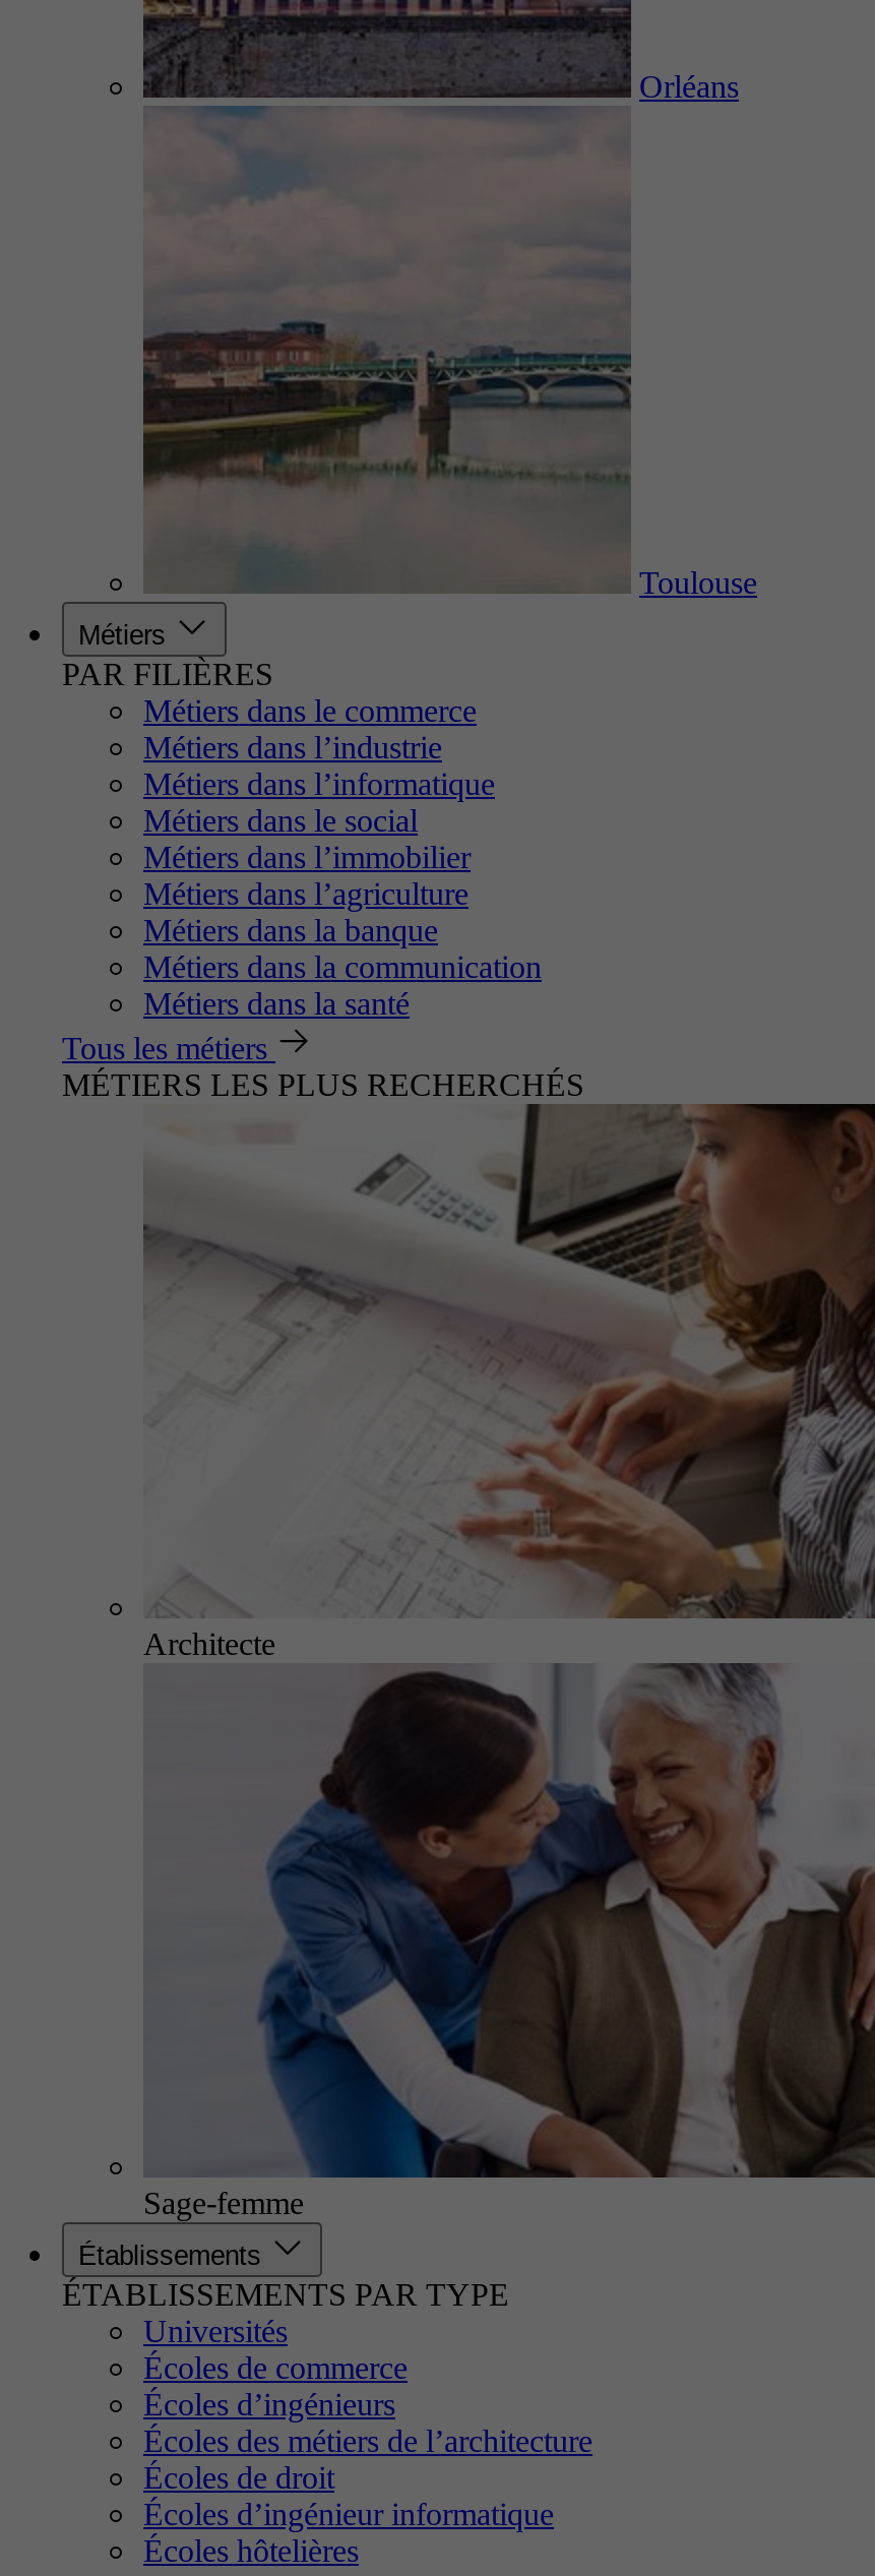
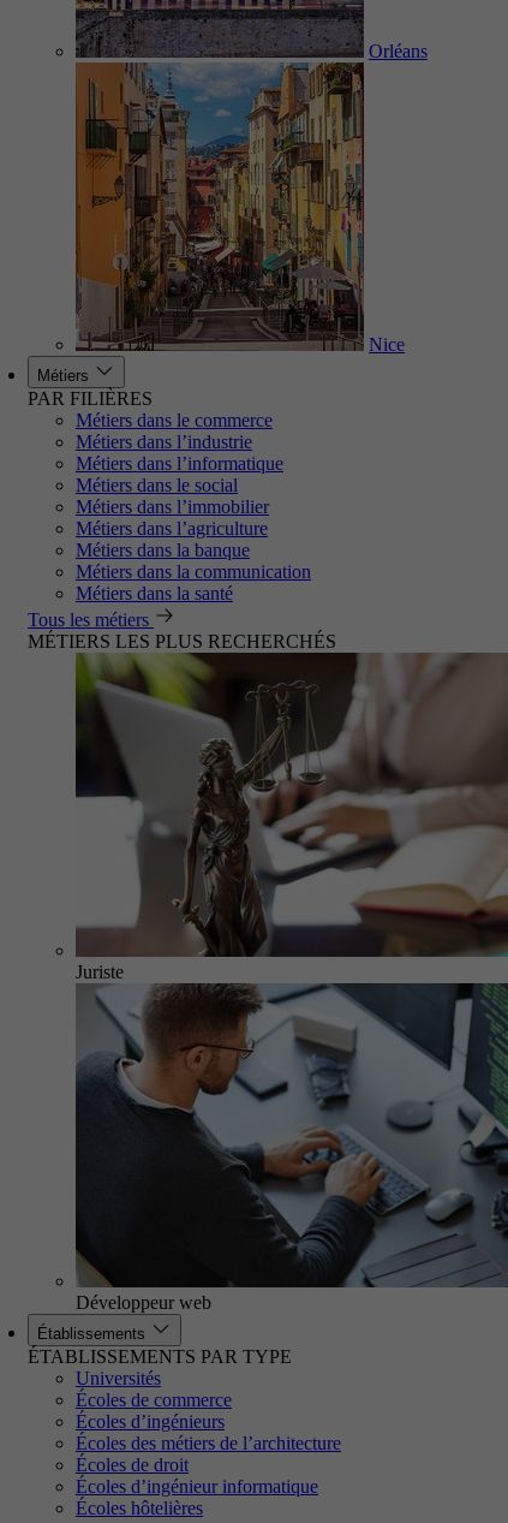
[141,104,757,600] [image] | Toulouse -> [74,61,405,355] [image] | Nice
[141,1102,869,1661] [image] | Architecte -> [74,652,504,982] [image] | Juriste
[143,1663,869,2220] [image] | Sage-femme -> [74,982,504,1313] [image] | Développeur web

